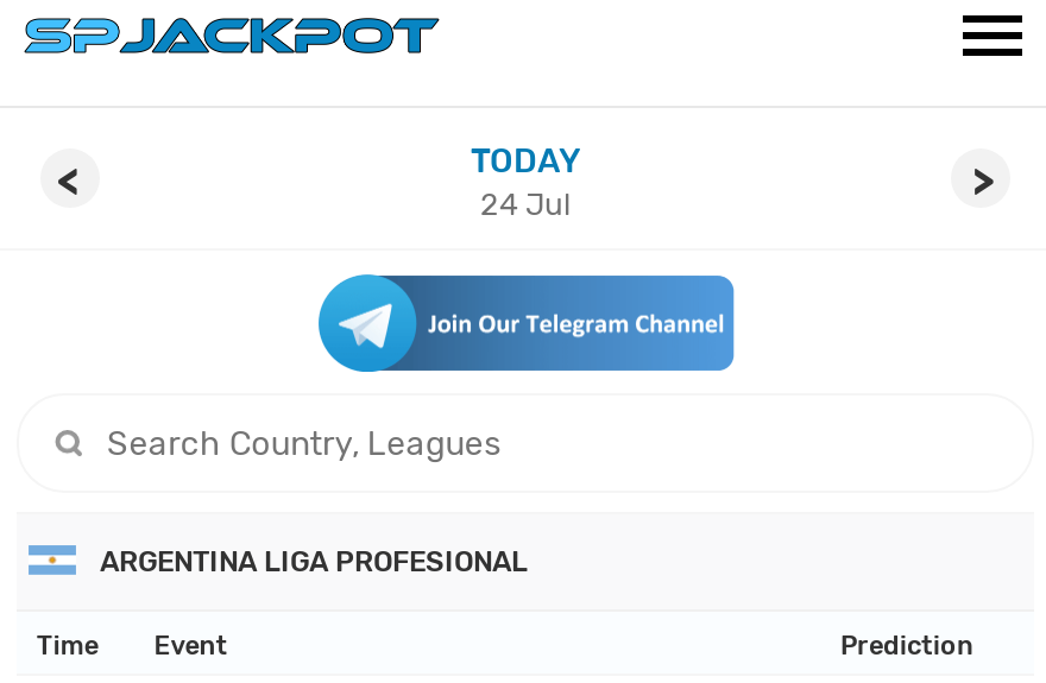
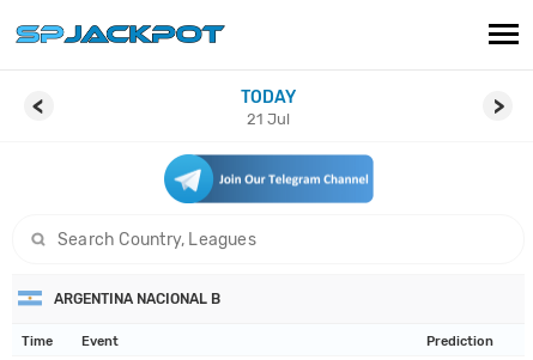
[480,186,571,222] 24 Jul -> [247,110,290,128] 21 Jul
[100,545,528,578] ARGENTINA LIGA PROFESIONAL -> [54,290,220,307] ARGENTINA NACIONAL B

